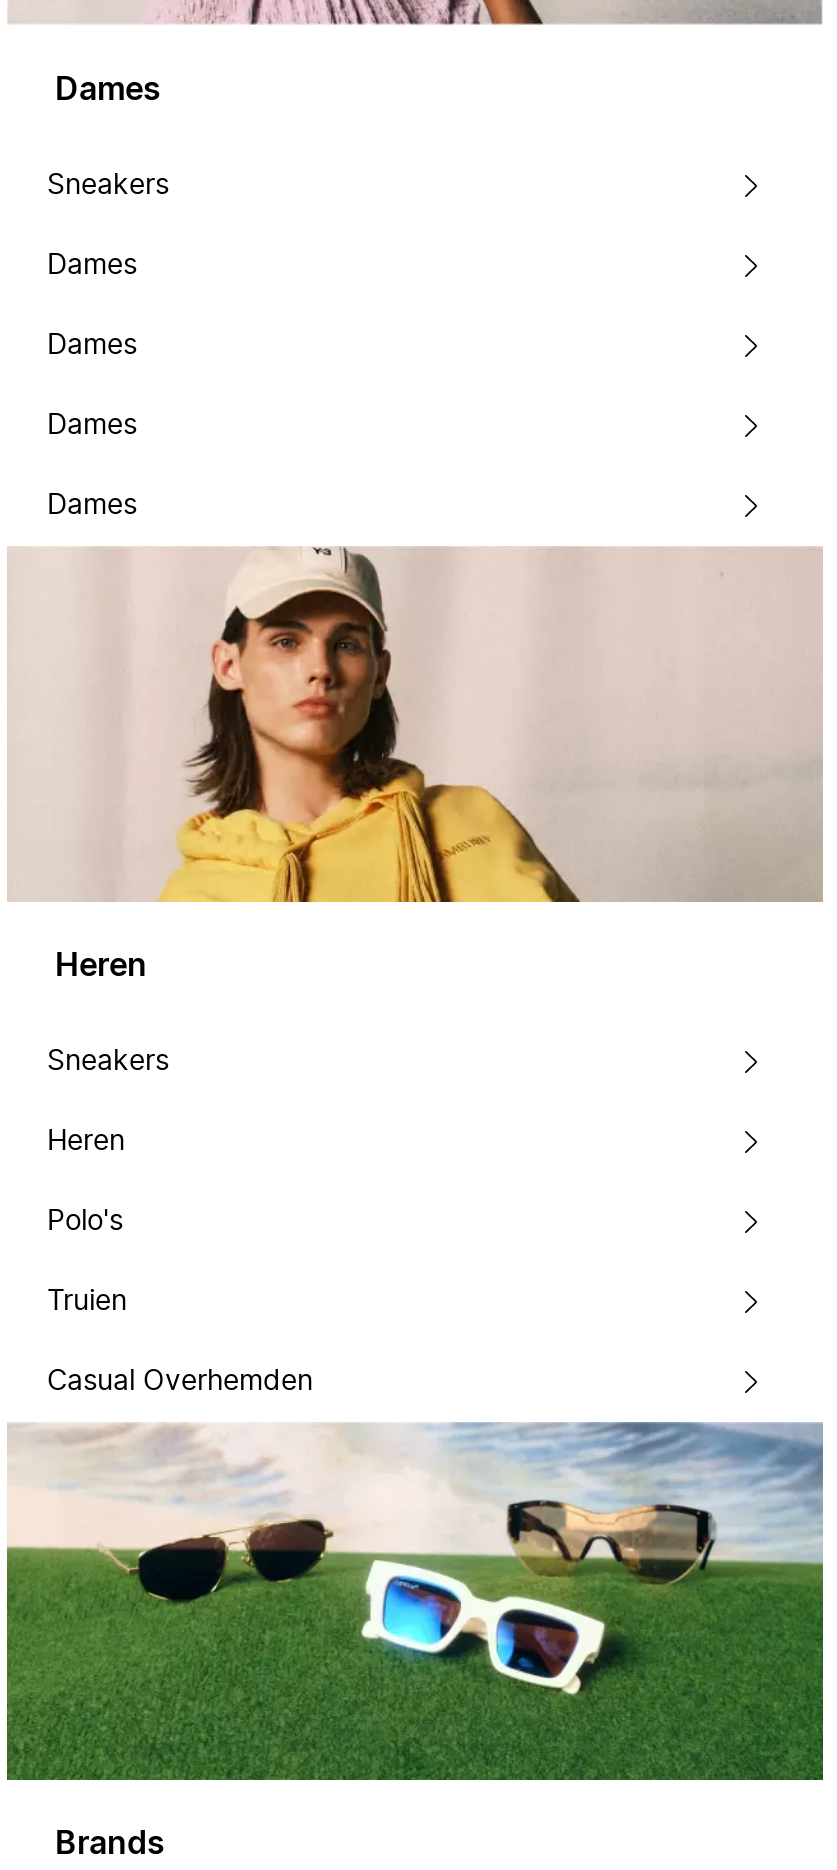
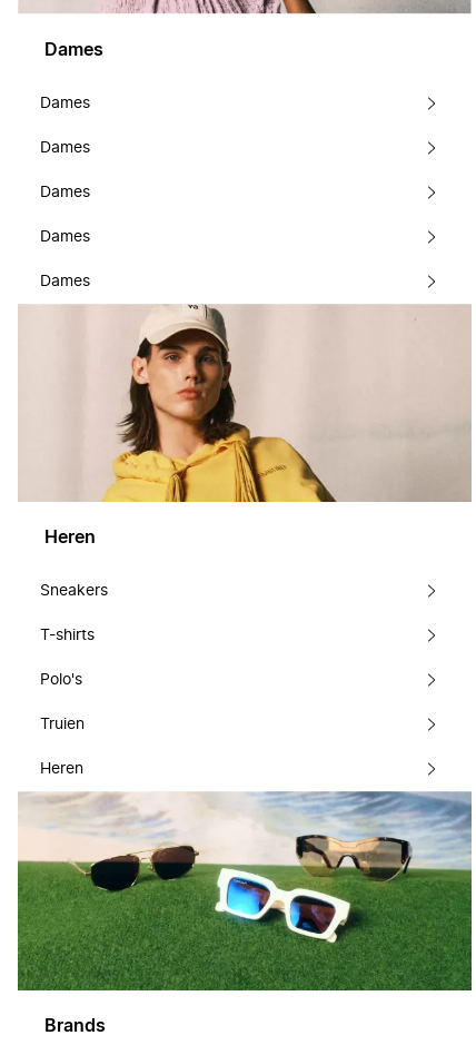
[47,171,169,199] Sneakers -> [40,95,90,111] Dames
[47,1128,125,1156] Heren -> [40,628,95,643] T-shirts
[47,1368,313,1396] Casual Overhemden -> [40,761,83,777] Heren

